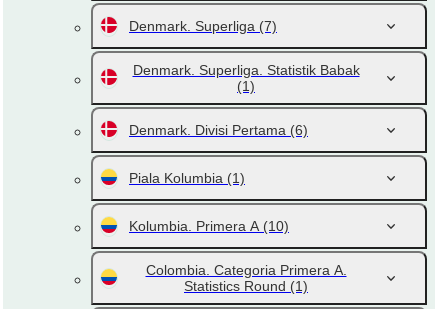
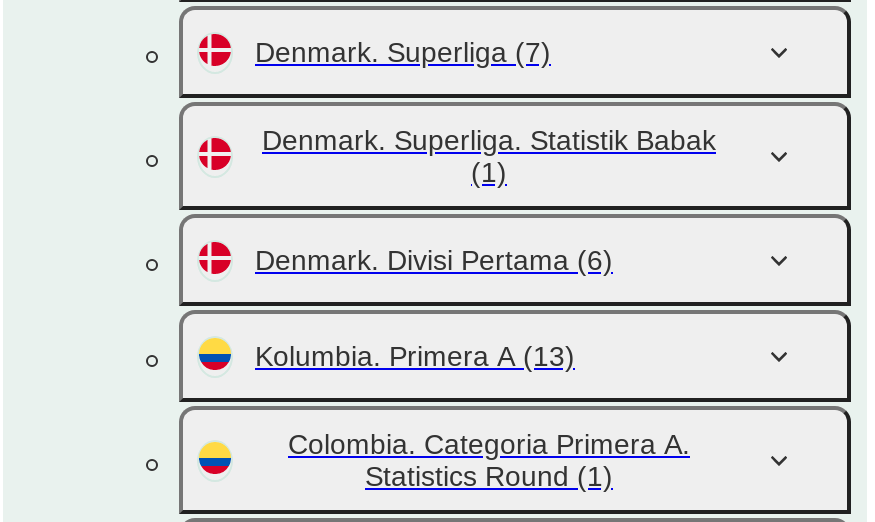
[129,170,289,234] Piala Kolumbia (1) | Kolumbia. Primera A (10) -> [255,340,575,372] Kolumbia. Primera A (13)

